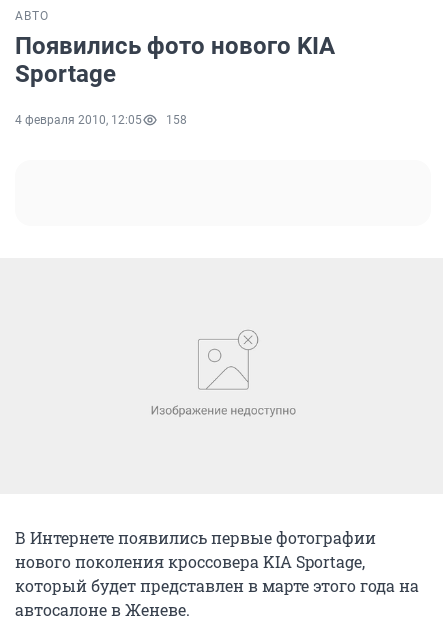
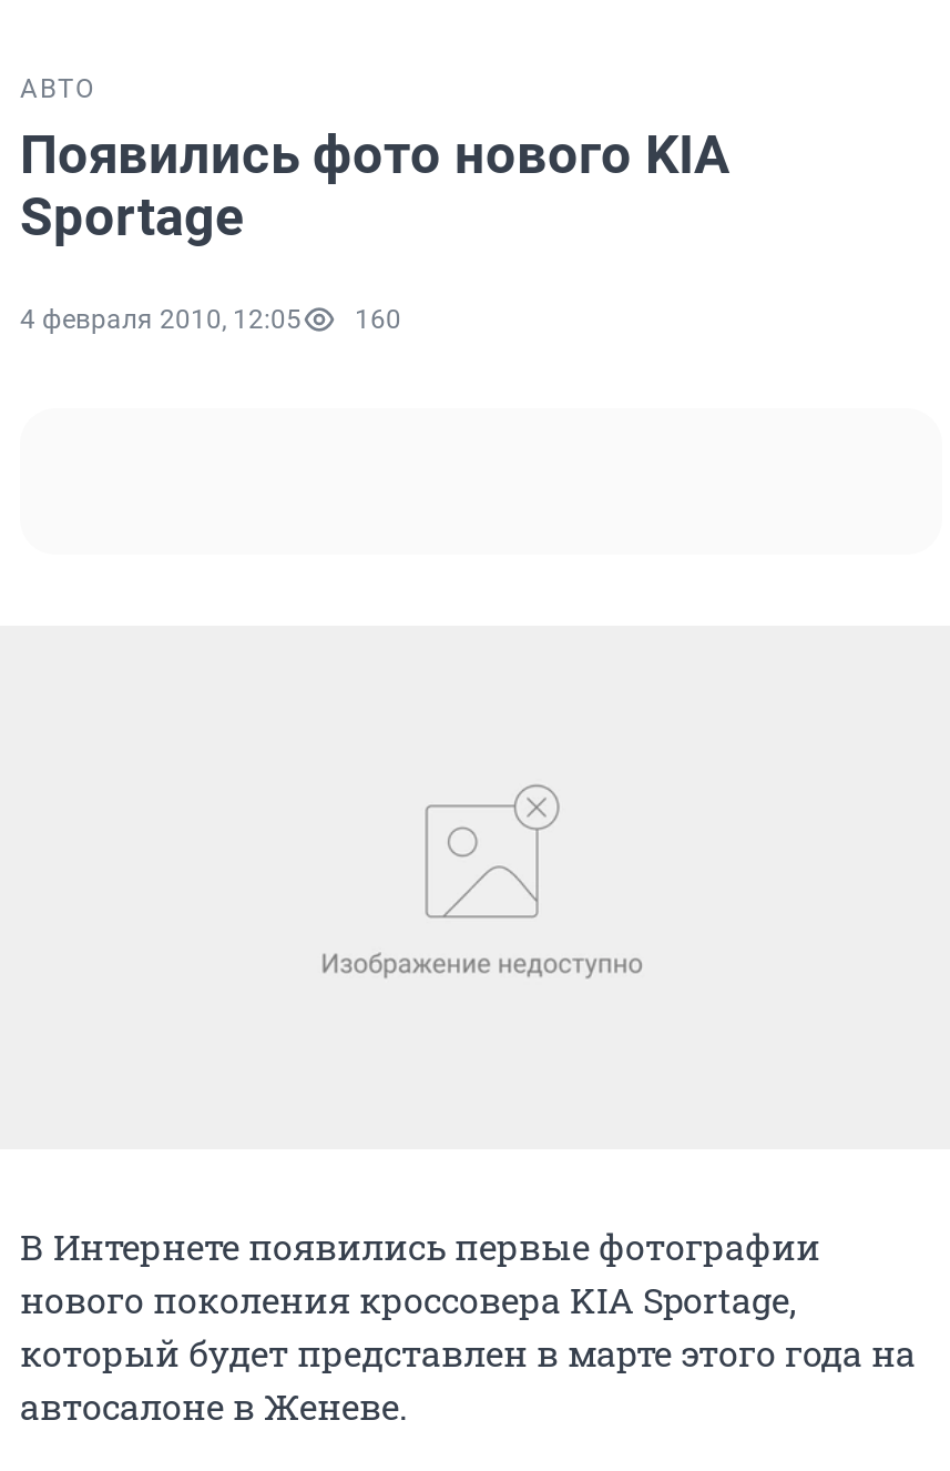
[15,113,187,127] 4 февраля 2010, 12:05 158 -> [20,304,401,335] 4 февраля 2010, 12:05 160

